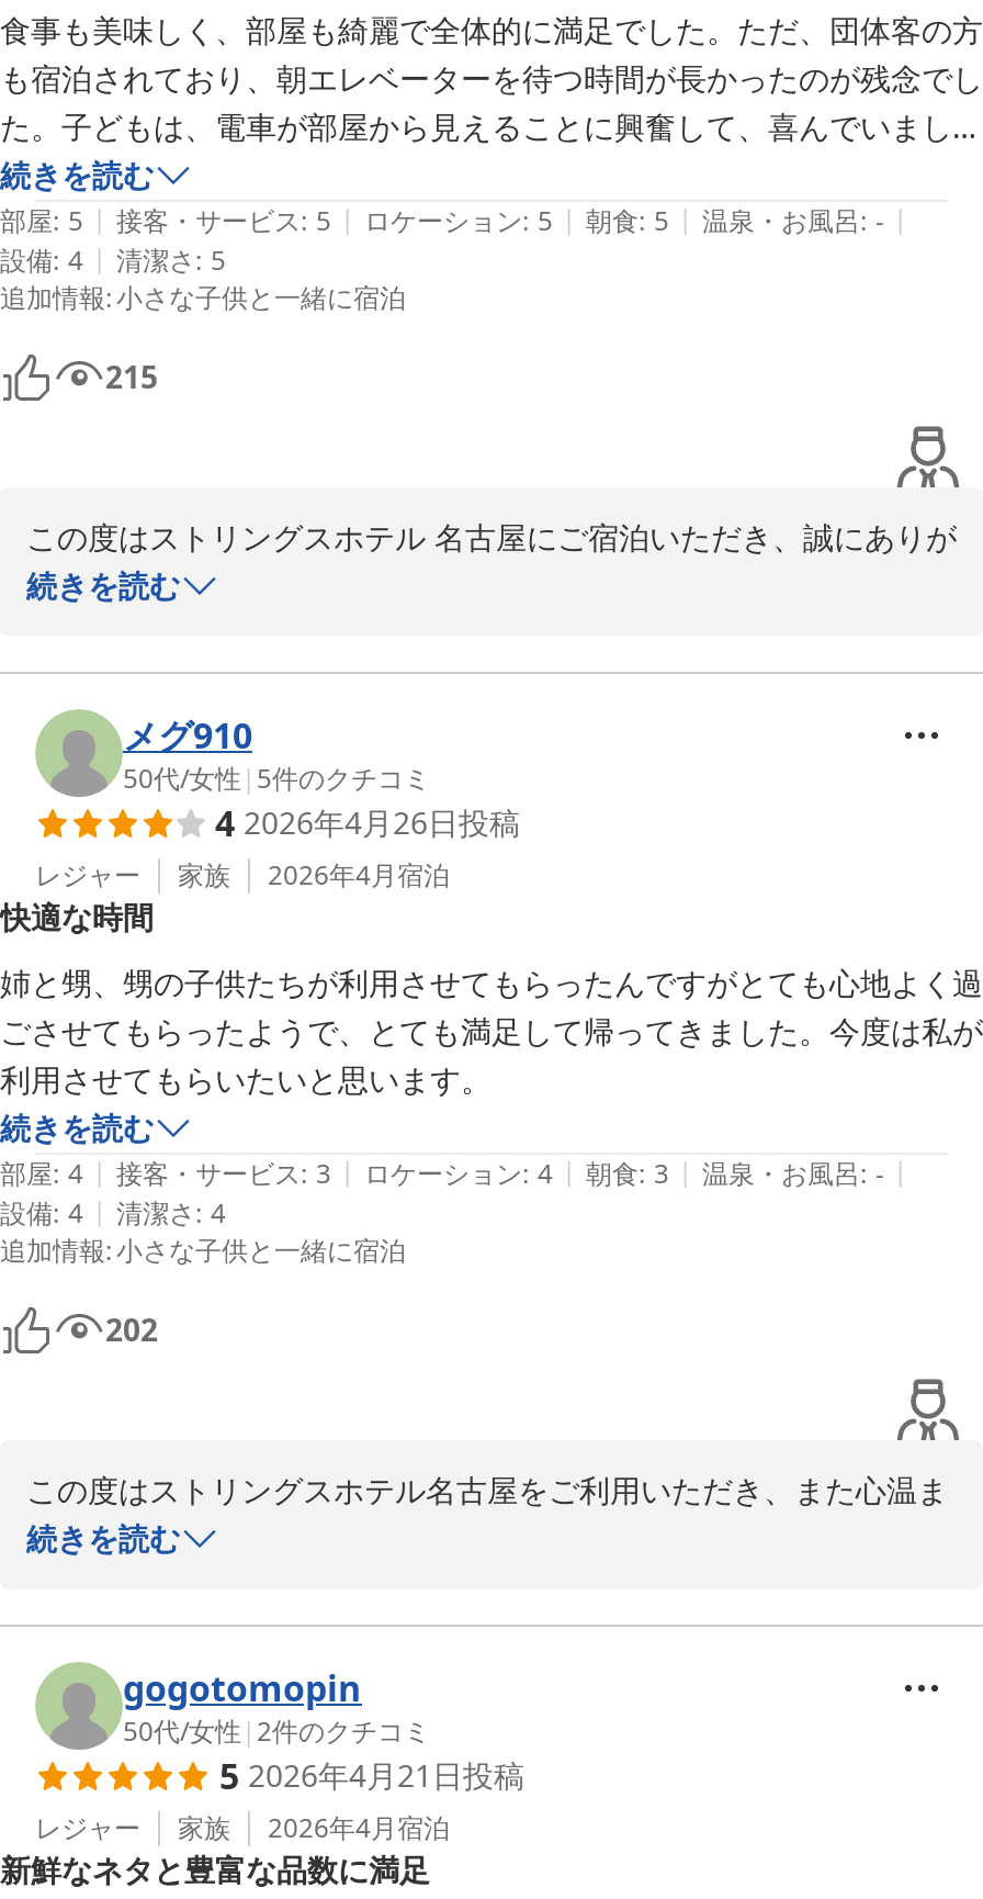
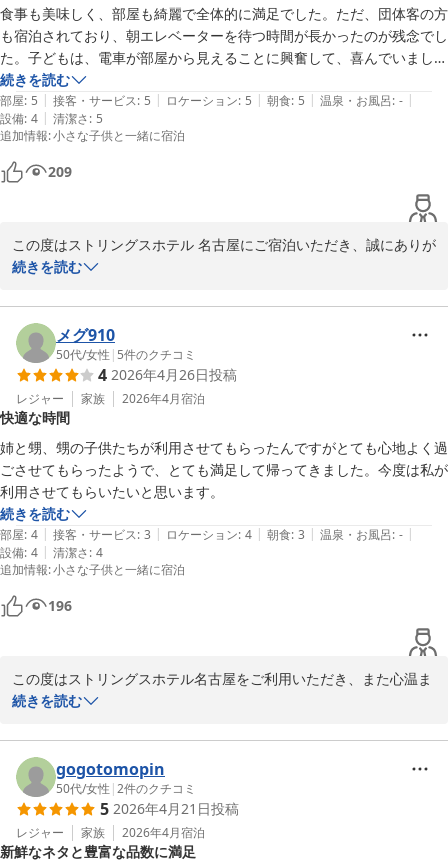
[105,356,158,397] 215 -> [48,162,72,181] 209
[105,1308,158,1350] 202 -> [48,596,72,615] 196

